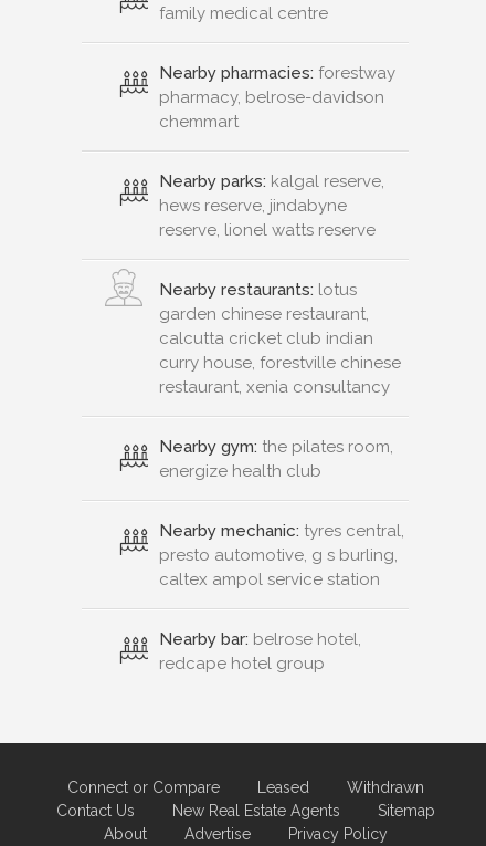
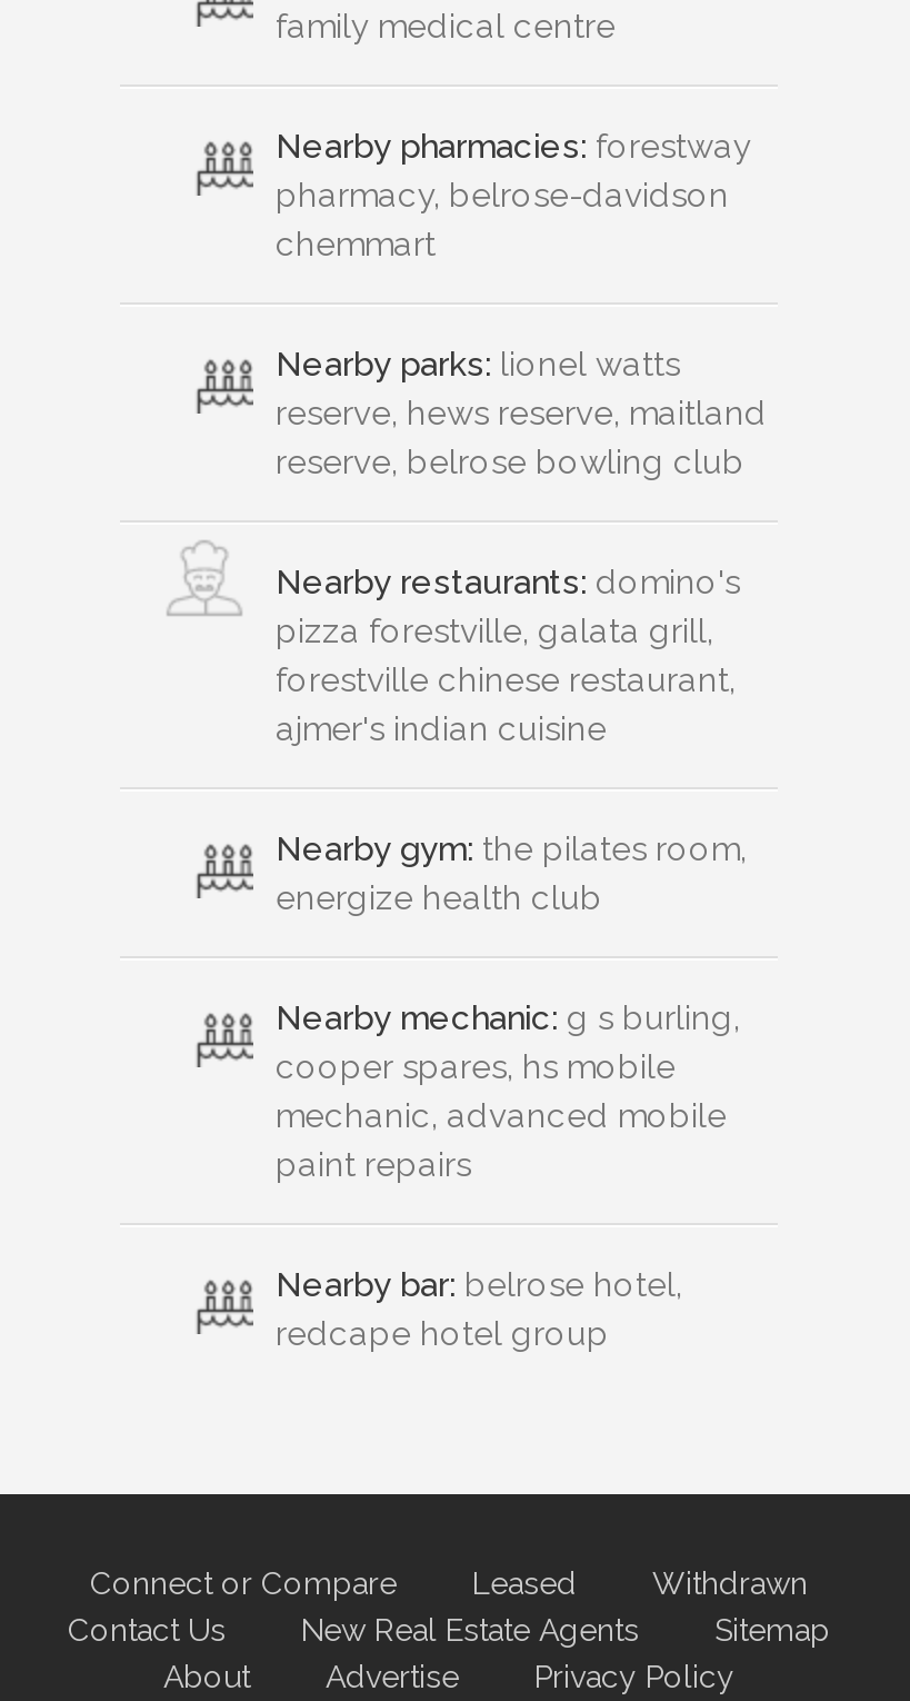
[159,171,384,240] Nearby parks: kalgal reserve, | hews reserve, jindabyne | reserve, lionel watts reserve -> [276,344,767,482] Nearby parks: lionel watts | reserve, hews reserve, maitland | reserve, belrose bowling club
[159,280,401,397] Nearby restaurants: lotus | garden chinese restaurant, | calcutta cricket club indian | curry house, forestville chinese | restaurant, xenia consultancy -> [276,562,740,749] Nearby restaurants: domino's | pizza forestville, galata grill, | forestville chinese restaurant, | ajmer's indian cuisine
moved [159,437,393,481] -> [276,829,747,918]: Nearby gym: the pilates room, | energize health club
[159,521,404,589] Nearby mechanic: tyres central, | presto automotive, g s burling, | caltex ampol service station -> [276,998,740,1185] Nearby mechanic: g s burling, | cooper spares, hs mobile | mechanic, advanced mobile | paint repairs

